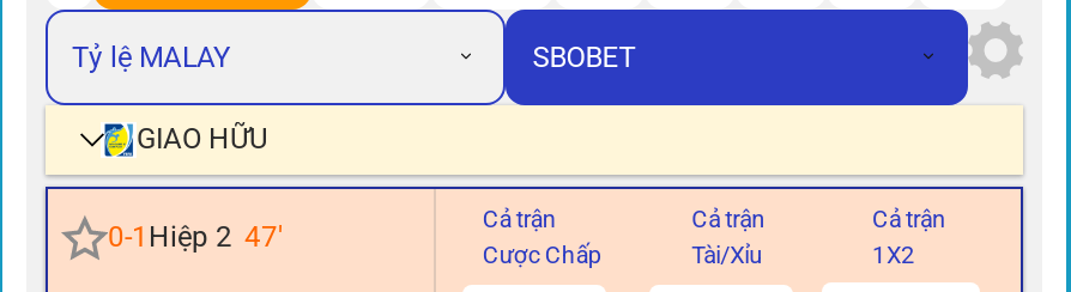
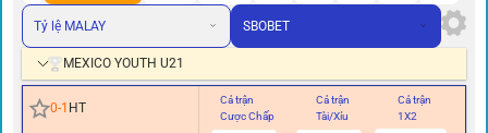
[137,121,268,155] GIAO HỮU -> [63,55,184,70] MEXICO YOUTH U21
[108,219,278,253] 0-1 Hiệp 2 47 -> [50,100,86,115] 0-1 HT

